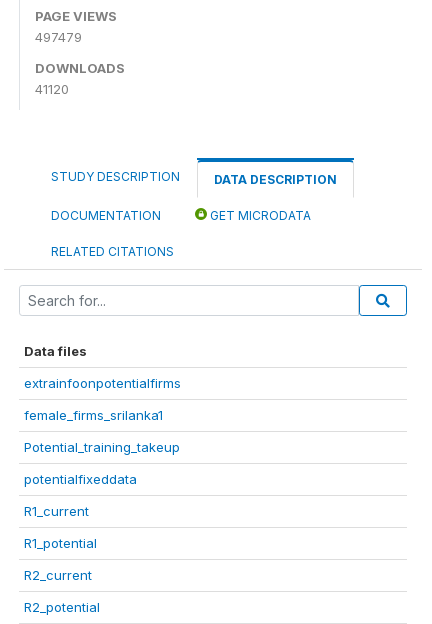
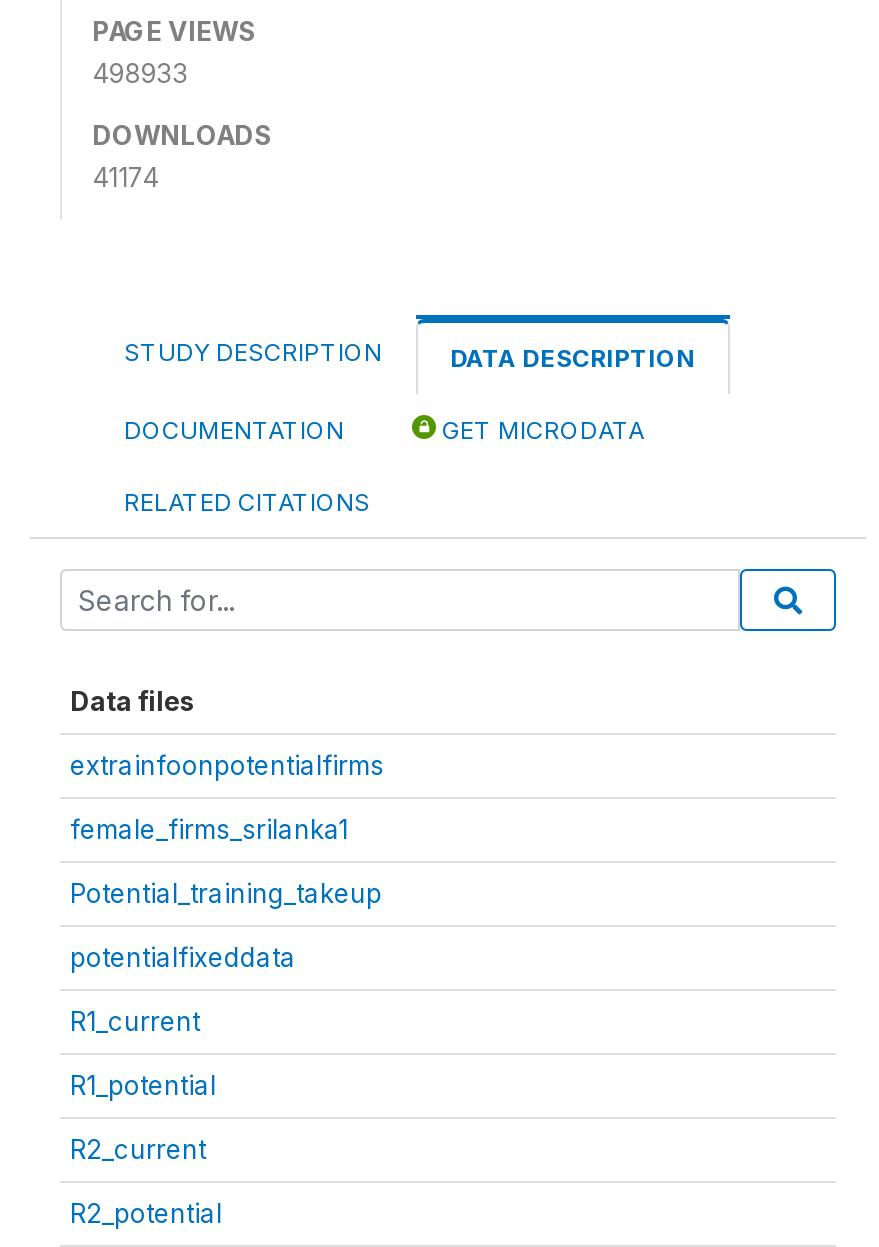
[35,29,82,45] 497479 -> [92,57,188,89] 498933
[35,81,69,97] 41120 -> [92,161,158,193] 41174

